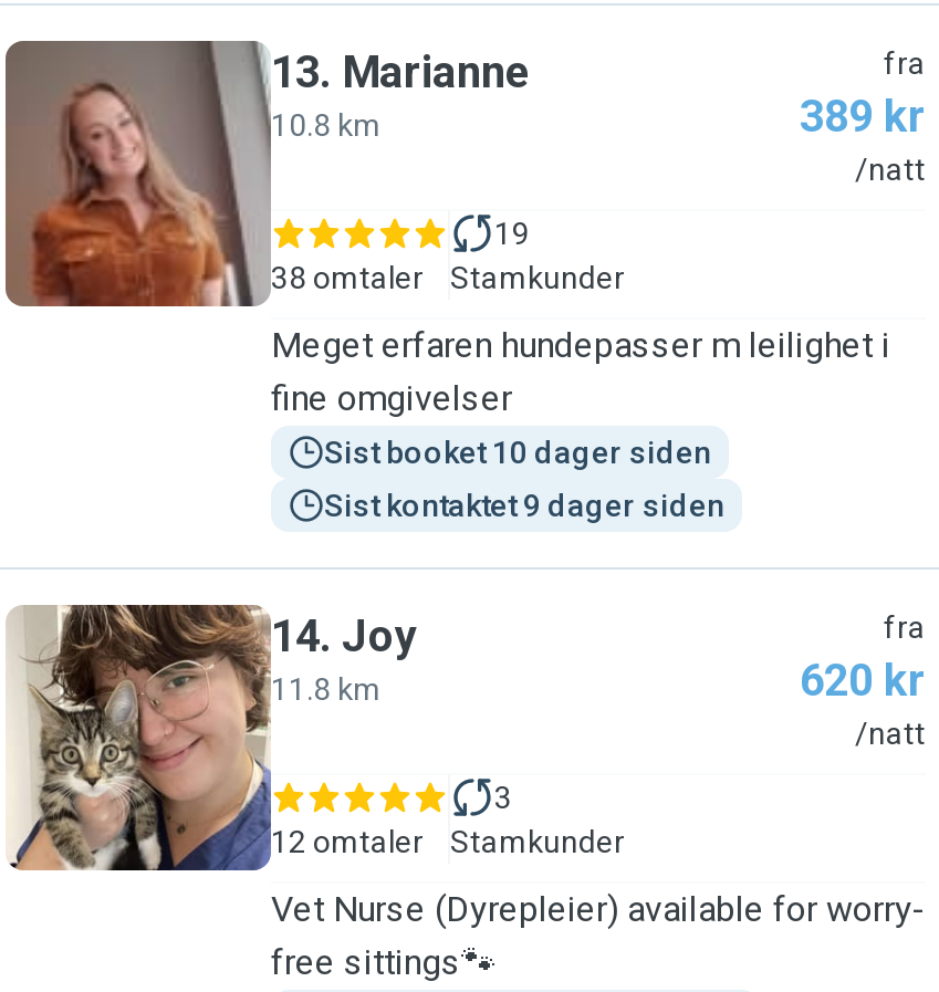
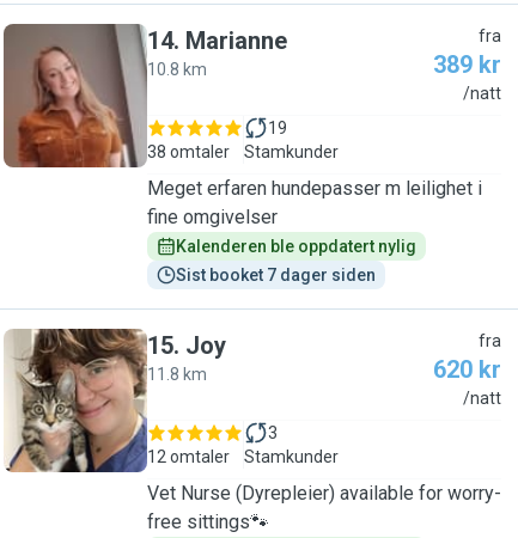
[271,45,530,98] 13. Marianne -> [147,26,287,55] 14. Marianne
[324,435,711,470] Sist booket 10 dager siden -> [176,237,416,256] Kalenderen ble oppdatert nylig
[324,488,724,523] Sist kontaktet 9 dager siden -> [176,265,376,285] Sist booket 7 dager siden
[271,609,417,662] 14. Joy -> [147,331,226,360] 15. Joy

